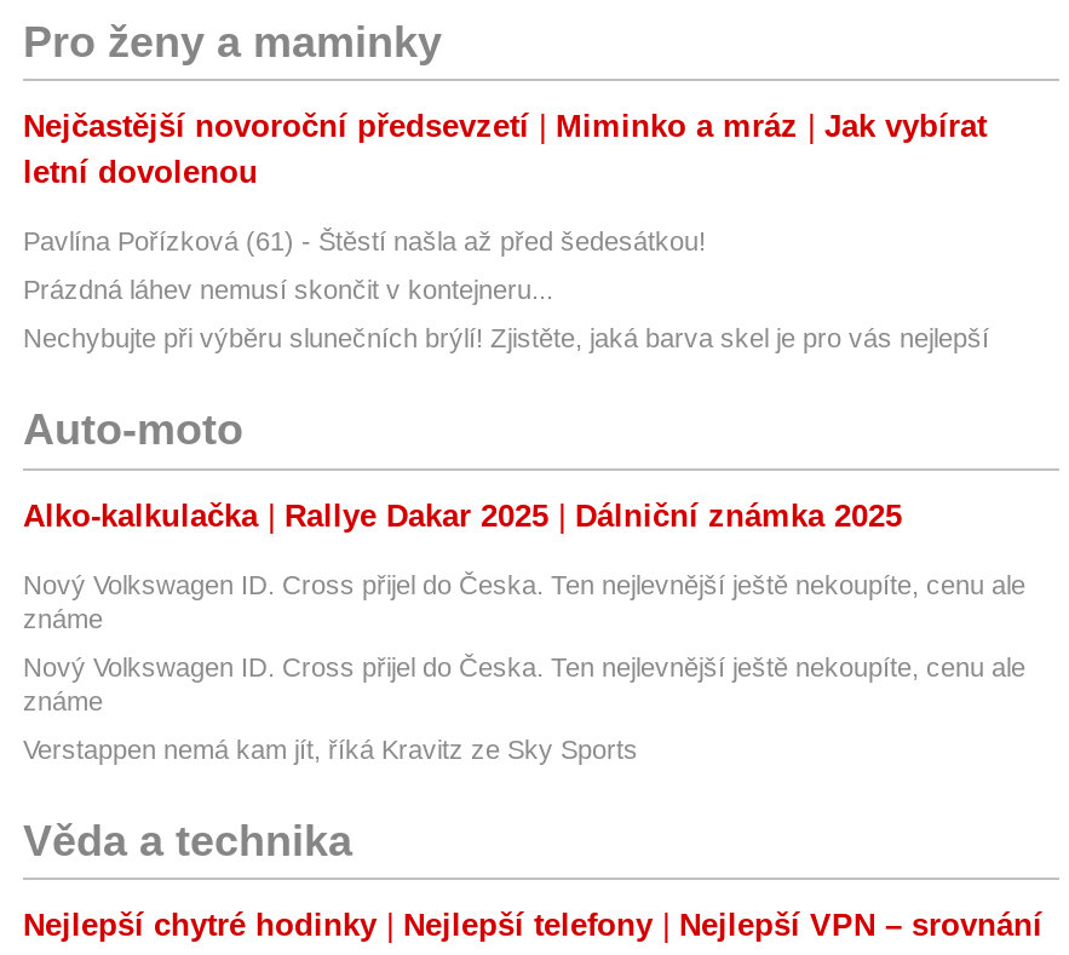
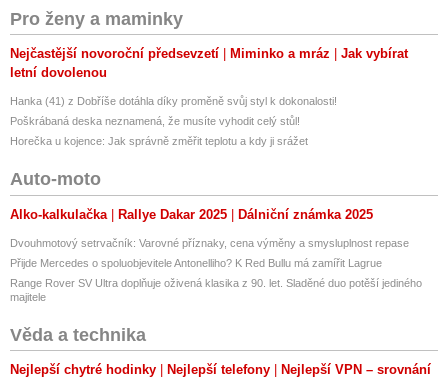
[23,227,706,256] Pavlína Pořízková (61) - Štěstí našla až před šedesátkou! -> [10,95,337,107] Hanka (41) z Dobříše dotáhla díky proměně svůj styl k dokonalosti!
[23,275,553,305] Prázdná láhev nemusí skončit v kontejneru... -> [10,115,300,127] Poškrábaná deska neznamená, že musíte vyhodit celý stůl!
[23,324,989,353] Nechybujte při výběru slunečních brýlí! Zjistěte, jaká barva skel je pro vás nejlepší -> [10,135,308,147] Horečka u kojence: Jak správně změřit teplotu a kdy ji srážet
[23,570,1025,633] Nový Volkswagen ID. Cross přijel do Česka. Ten nejlevnější ještě nekoupíte, cenu ale | známe -> [10,237,409,249] Dvouhmotový setrvačník: Varovné příznaky, cena výměny a smysluplnost repase
[23,652,1025,715] Nový Volkswagen ID. Cross přijel do Česka. Ten nejlevnější ještě nekoupíte, cenu ale | známe -> [10,257,382,269] Přijde Mercedes o spoluobjevitele Antonelliho? K Red Bullu má zamířit Lagrue
[23,734,638,763] Verstappen nemá kam jít, říká Kravitz ze Sky Sports -> [10,277,422,303] Range Rover SV Ultra doplňuje oživená klasika z 90. let. Sladěné duo potěší jediného | majitele

